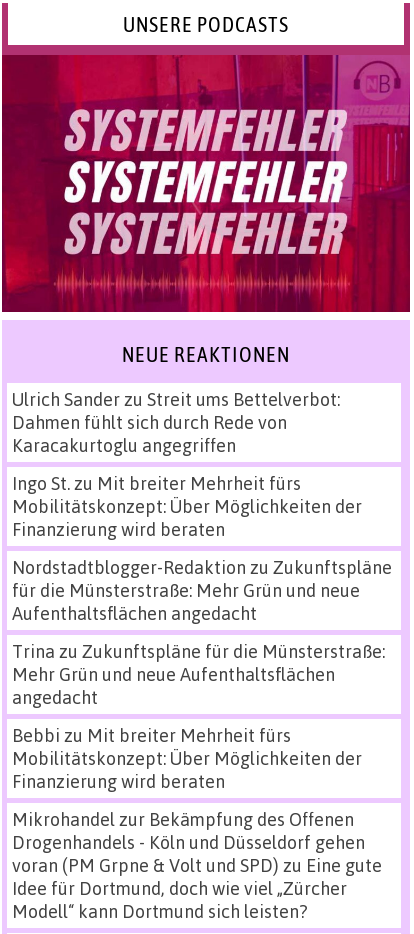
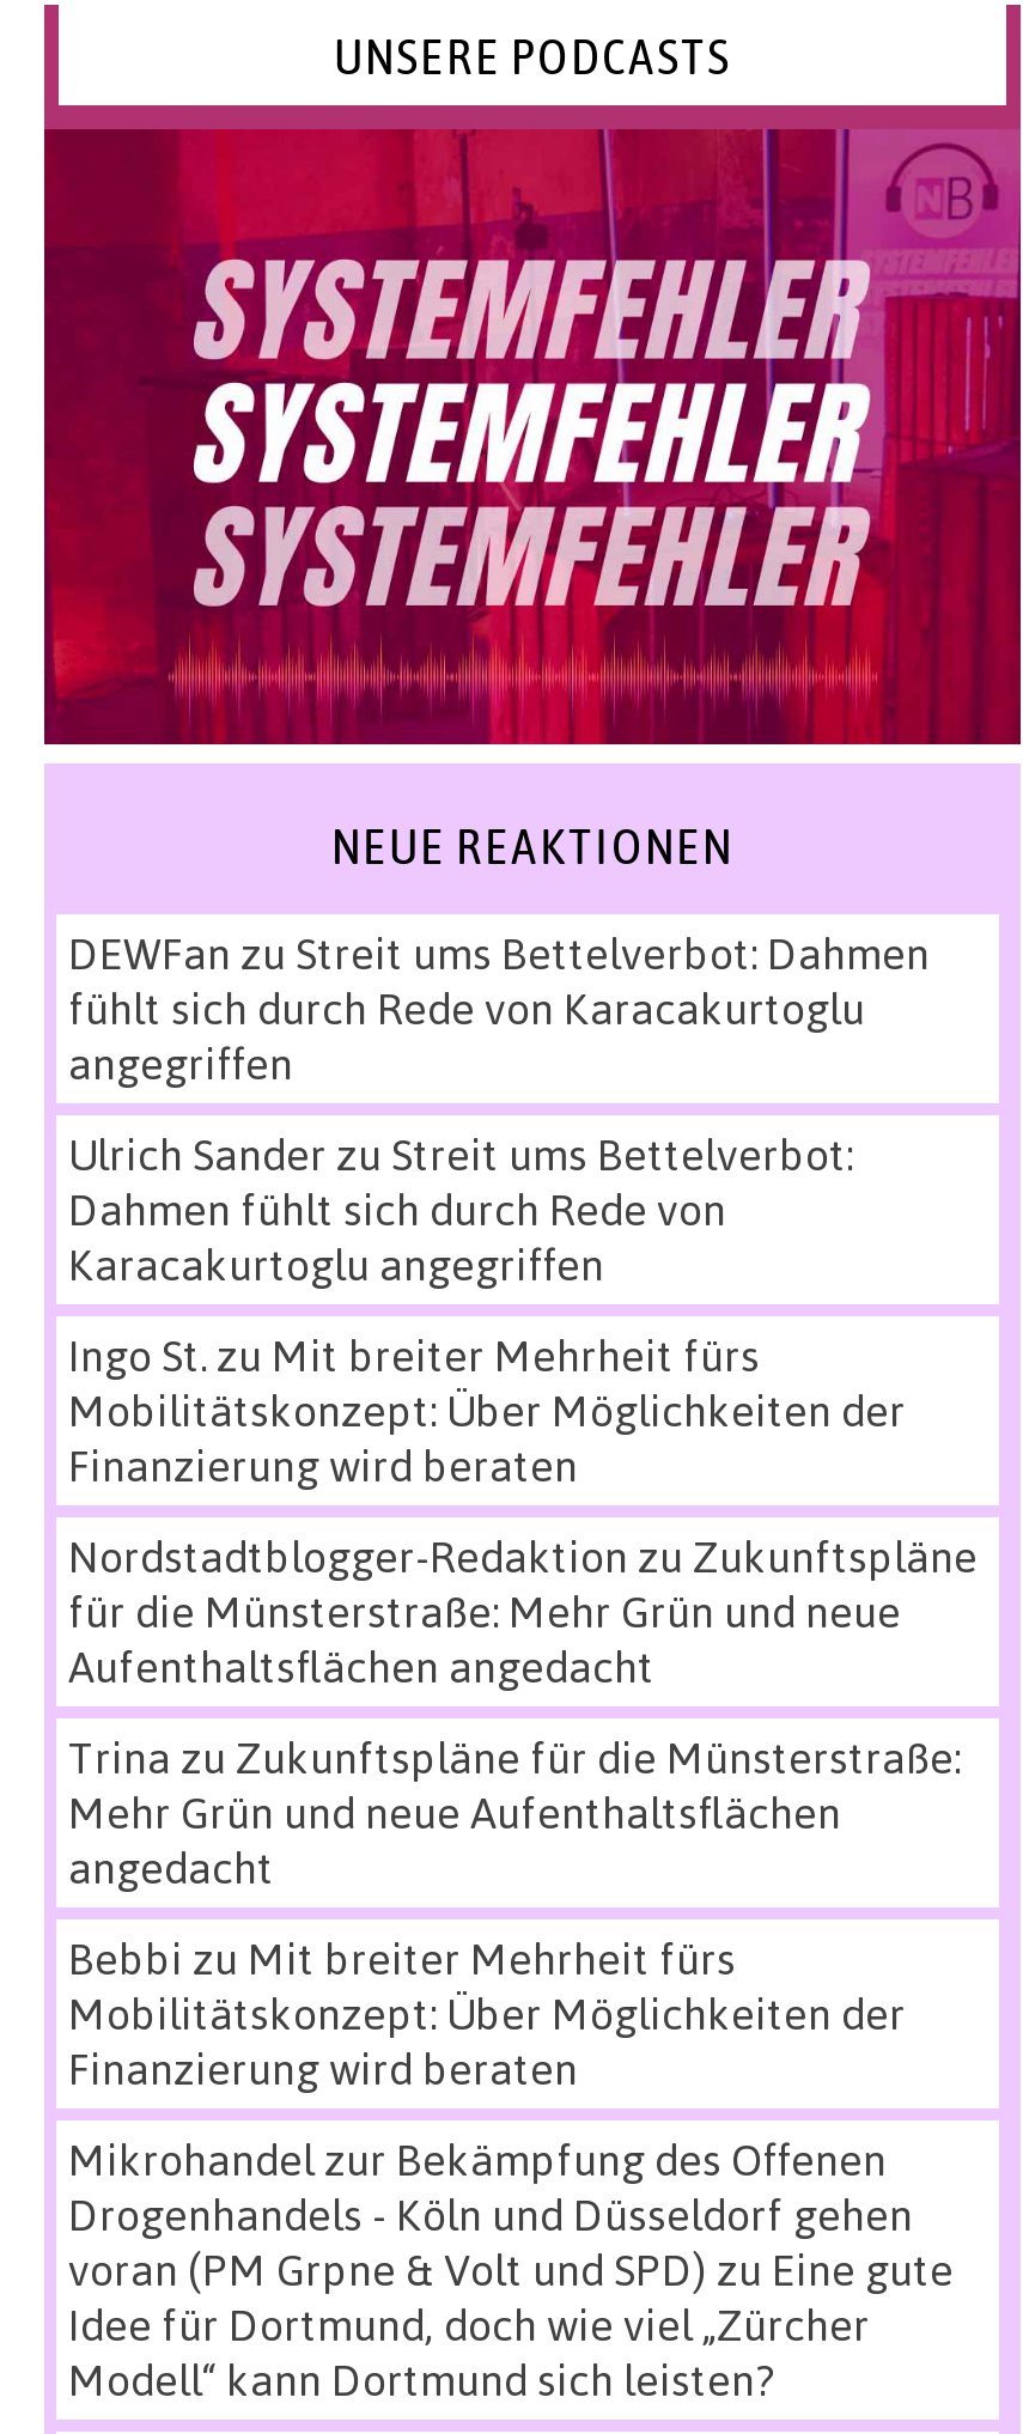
none -> [68,926,930,1089] DEWFan zu Streit ums Bettelverbot: Dahmen | fühlt sich durch Rede von Karacakurtoglu | angegriffen

